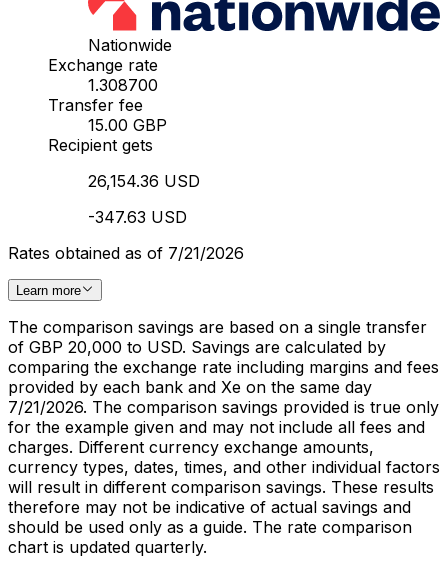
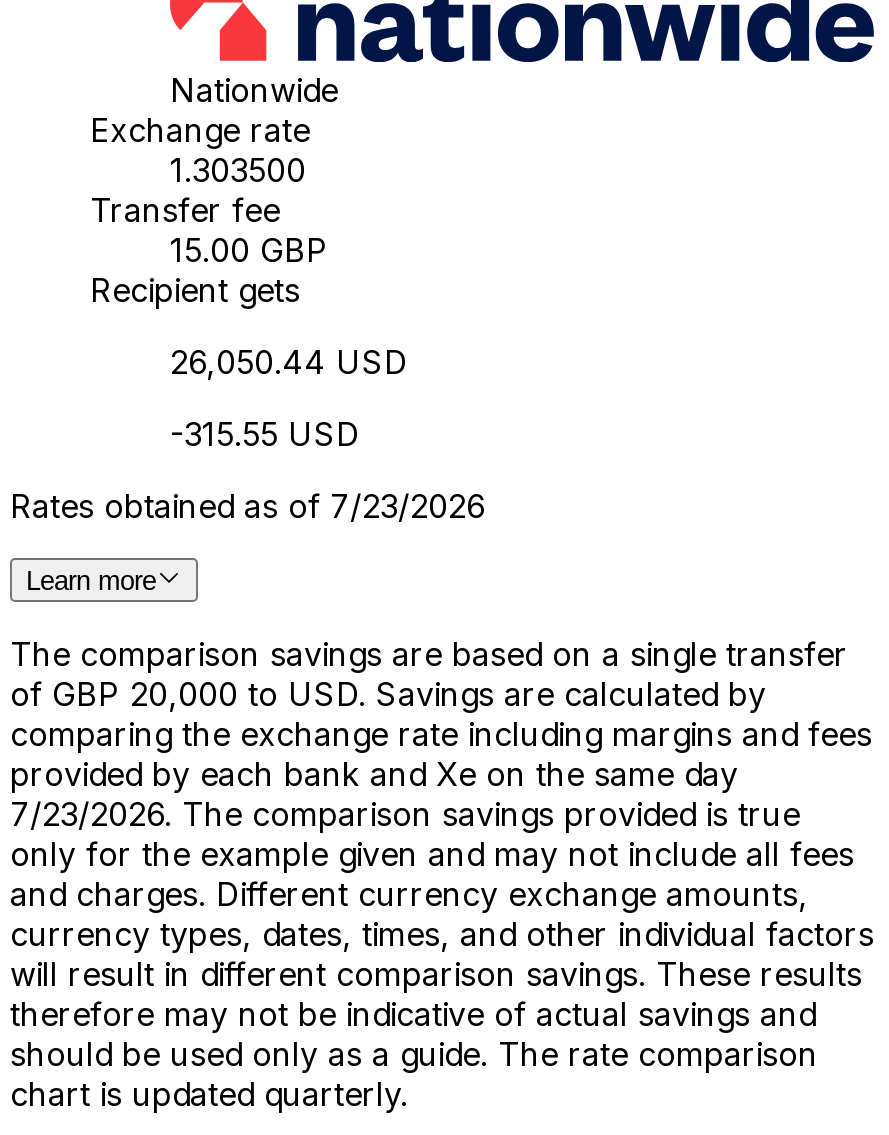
[88,75,158,95] 1.308700 -> [170,150,306,190] 1.303500
[88,171,200,191] 26,154.36 USD -> [170,342,408,382] 26,050.44 USD
[88,207,187,227] -347.63 USD -> [170,414,360,454] -315.55 USD
[8,243,244,263] Rates obtained as of 7/21/2026 -> [10,486,486,526] Rates obtained as of 7/23/2026
[8,397,439,457] 7/21/2026. The comparison savings provided is true only | for the example given and may not include all fees and | charges. Different currency exchange amounts, -> [10,795,854,915] 7/23/2026. The comparison savings provided is true | only for the example given and may not include all fees | and charges. Different currency exchange amounts,

